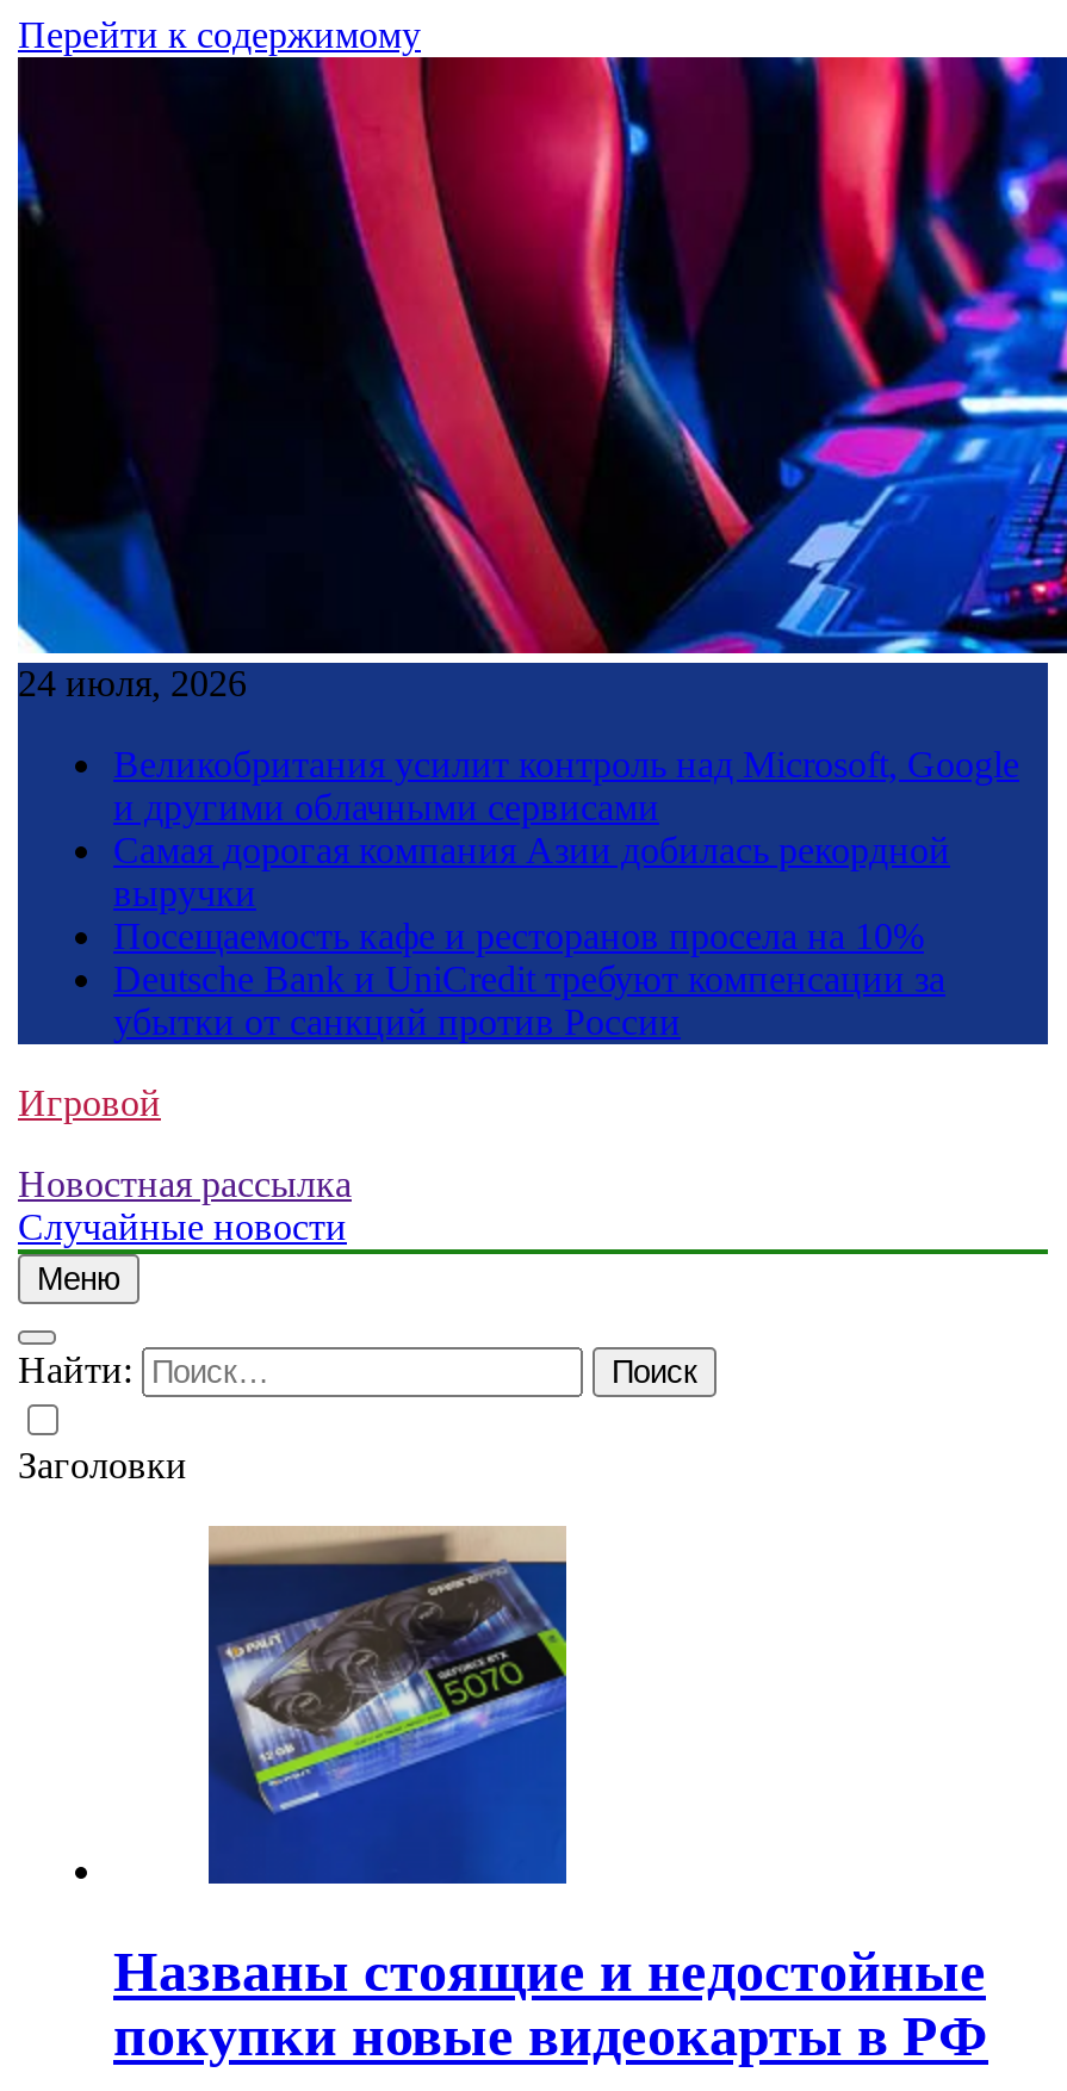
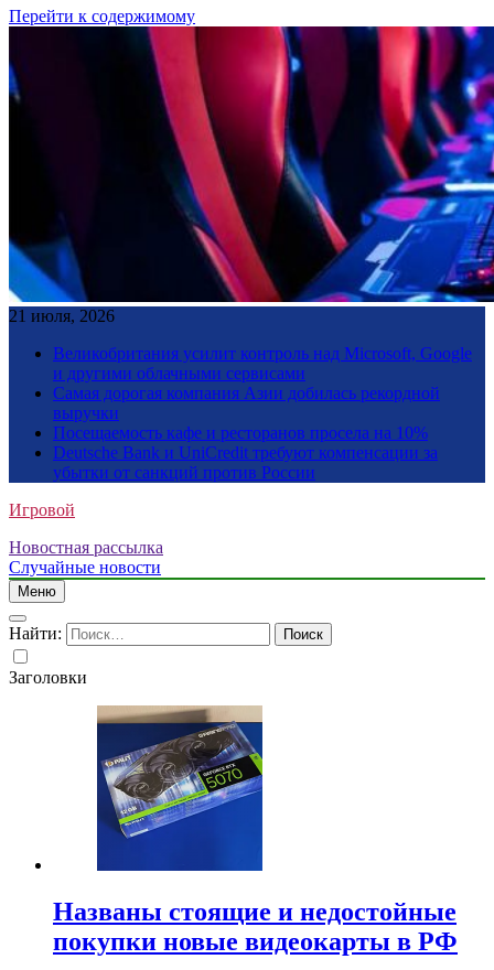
[18,663,247,703] 24 июля, 2026 -> [9,306,115,325] 21 июля, 2026

